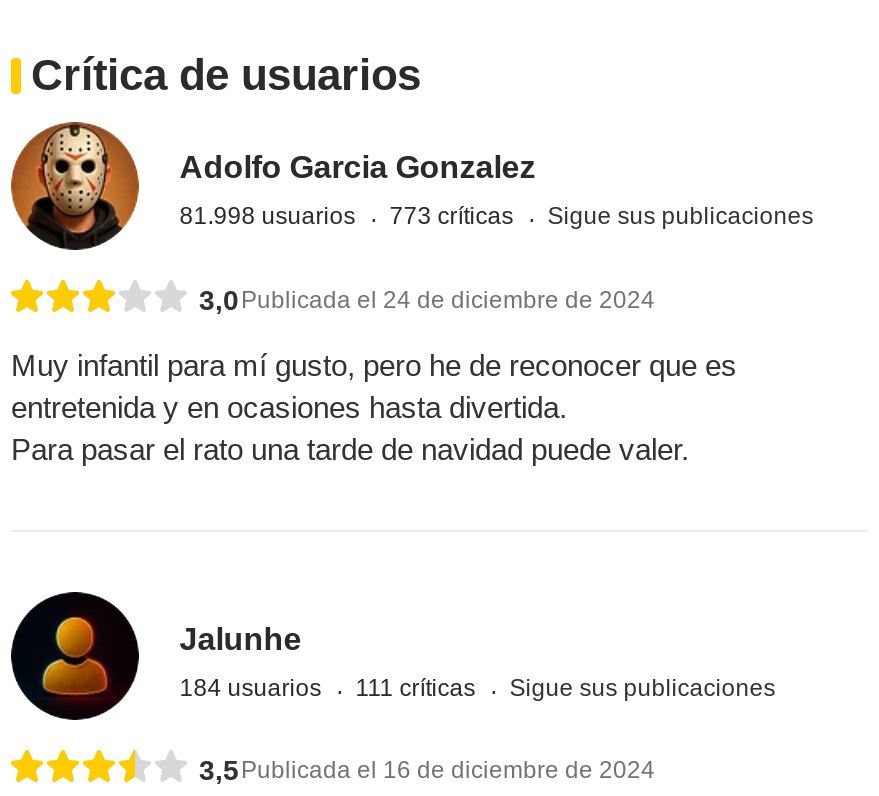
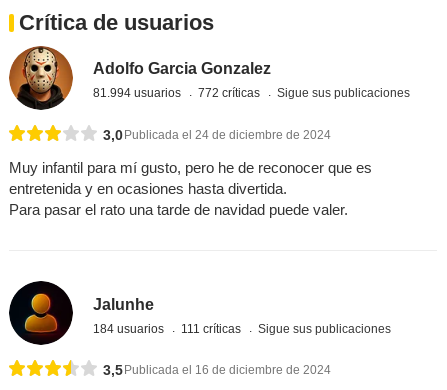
[179,203,361,231] 81.998 usuarios -> [93,86,184,100] 81.994 usuarios
[389,203,519,231] 773 críticas -> [198,86,263,100] 772 críticas

